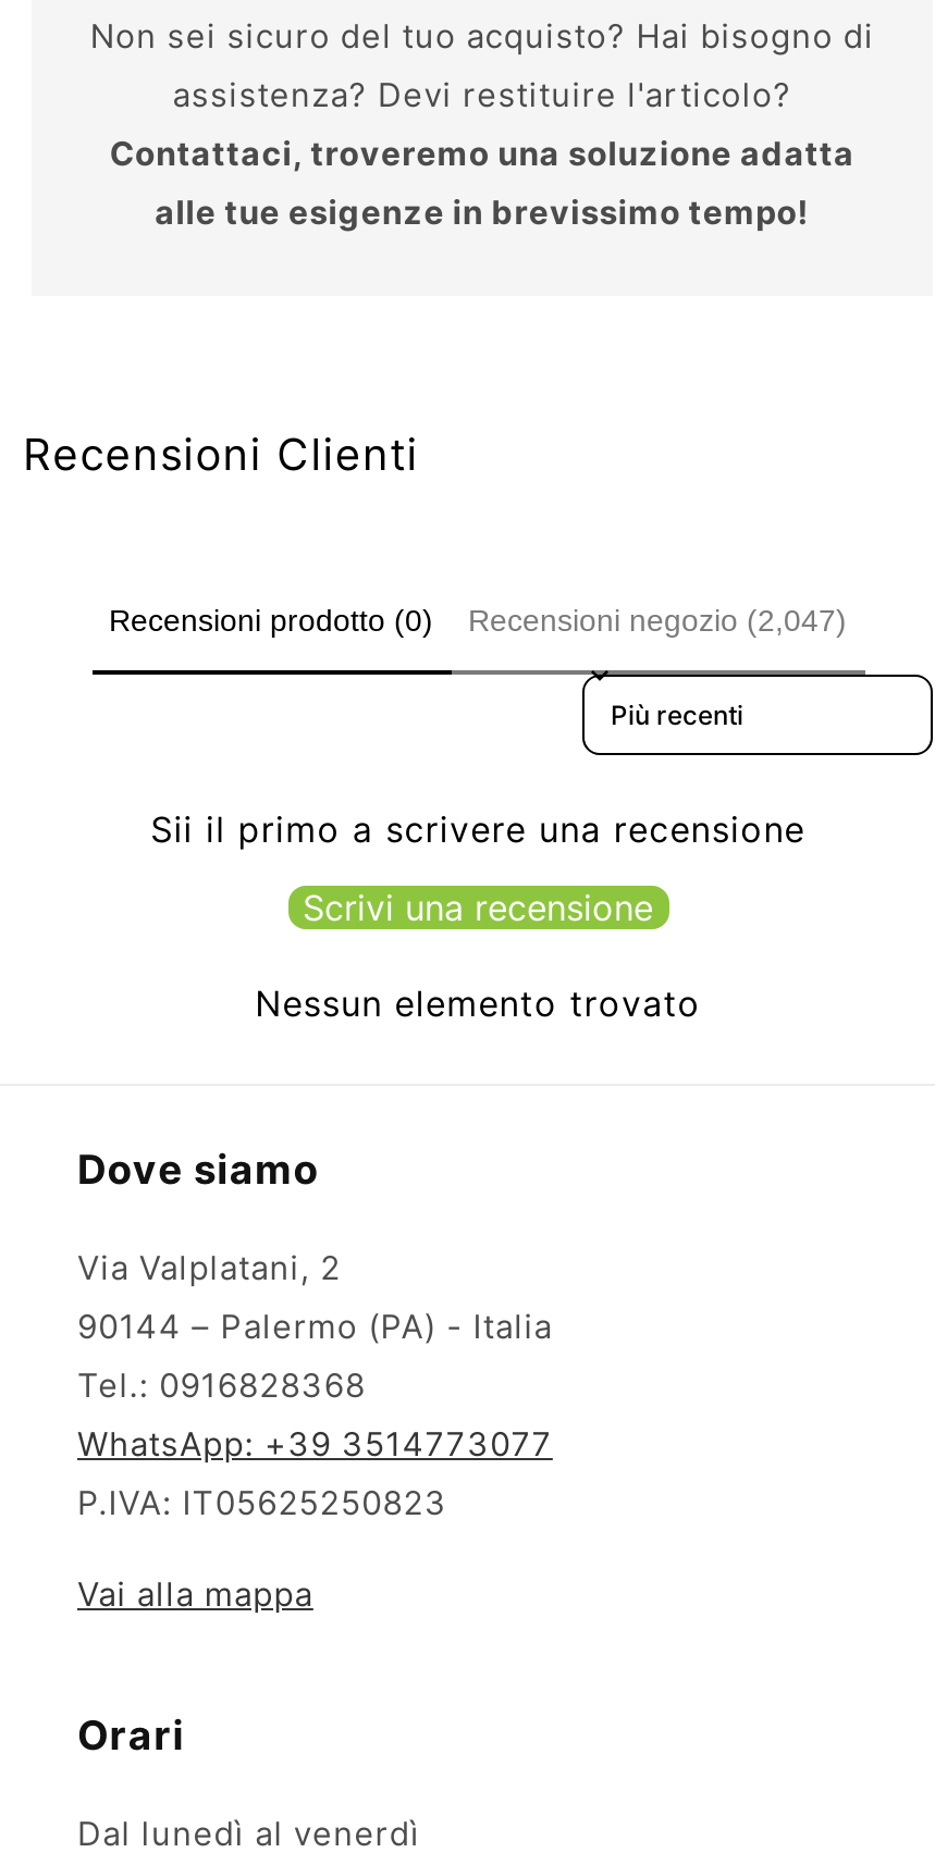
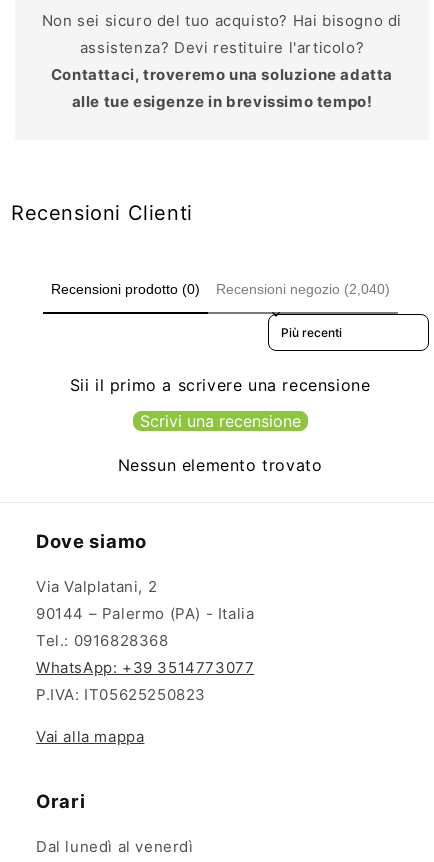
[468,603,847,638] Recensioni negozio (2,047) -> [215,281,389,297] Recensioni negozio (2,040)

